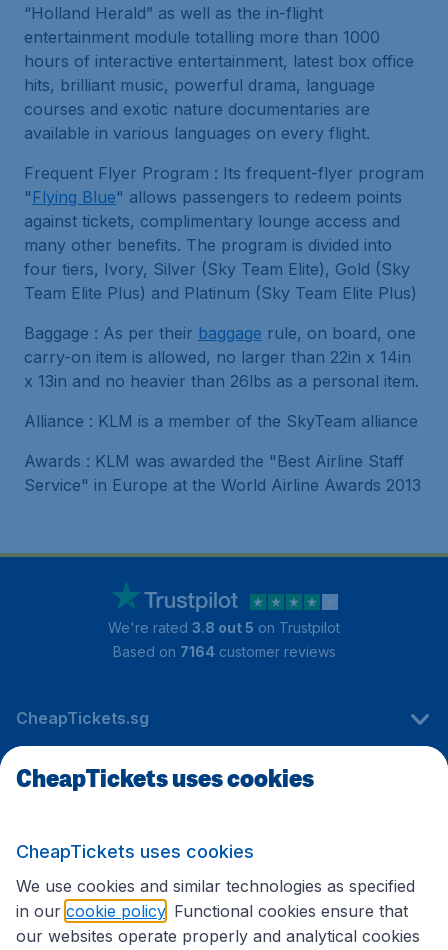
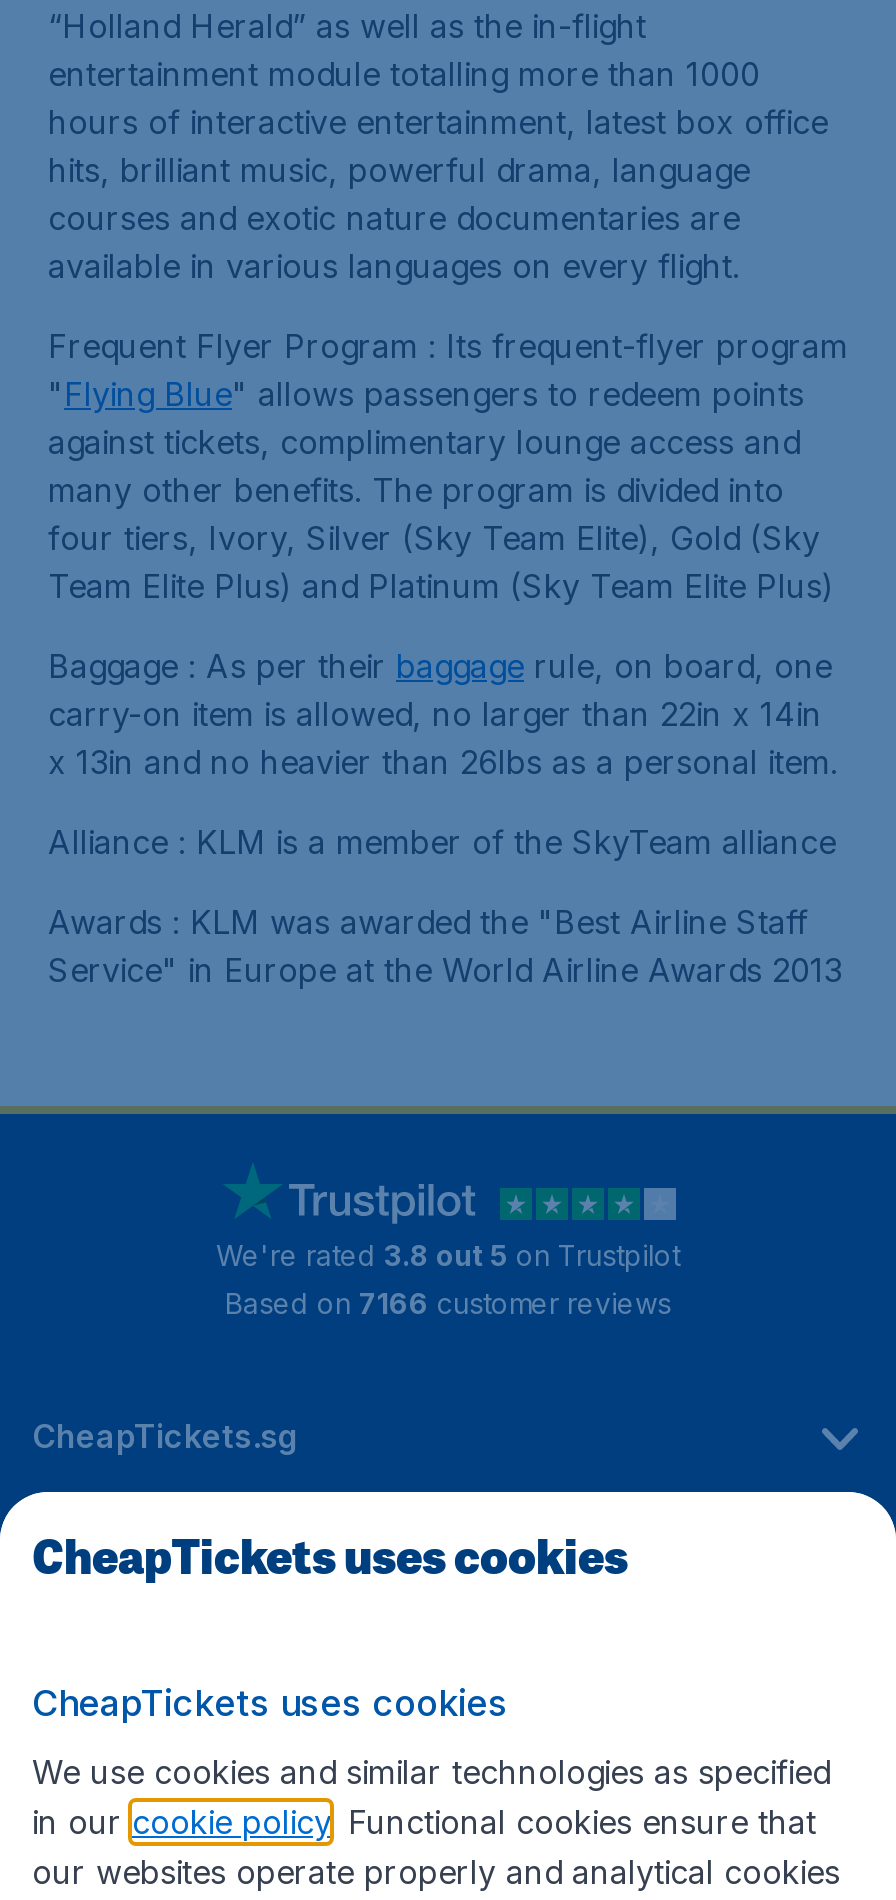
[112,643,335,660] Based on 7164 customer reviews -> [225,1286,671,1320] Based on 7166 customer reviews

